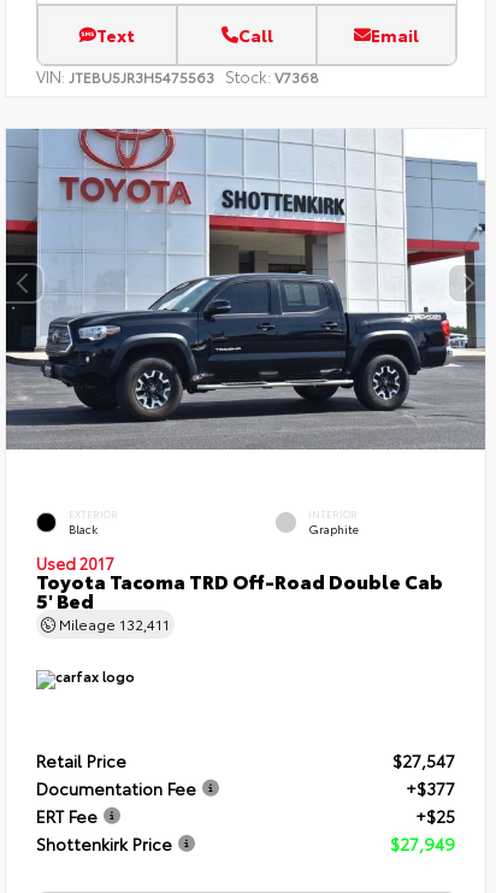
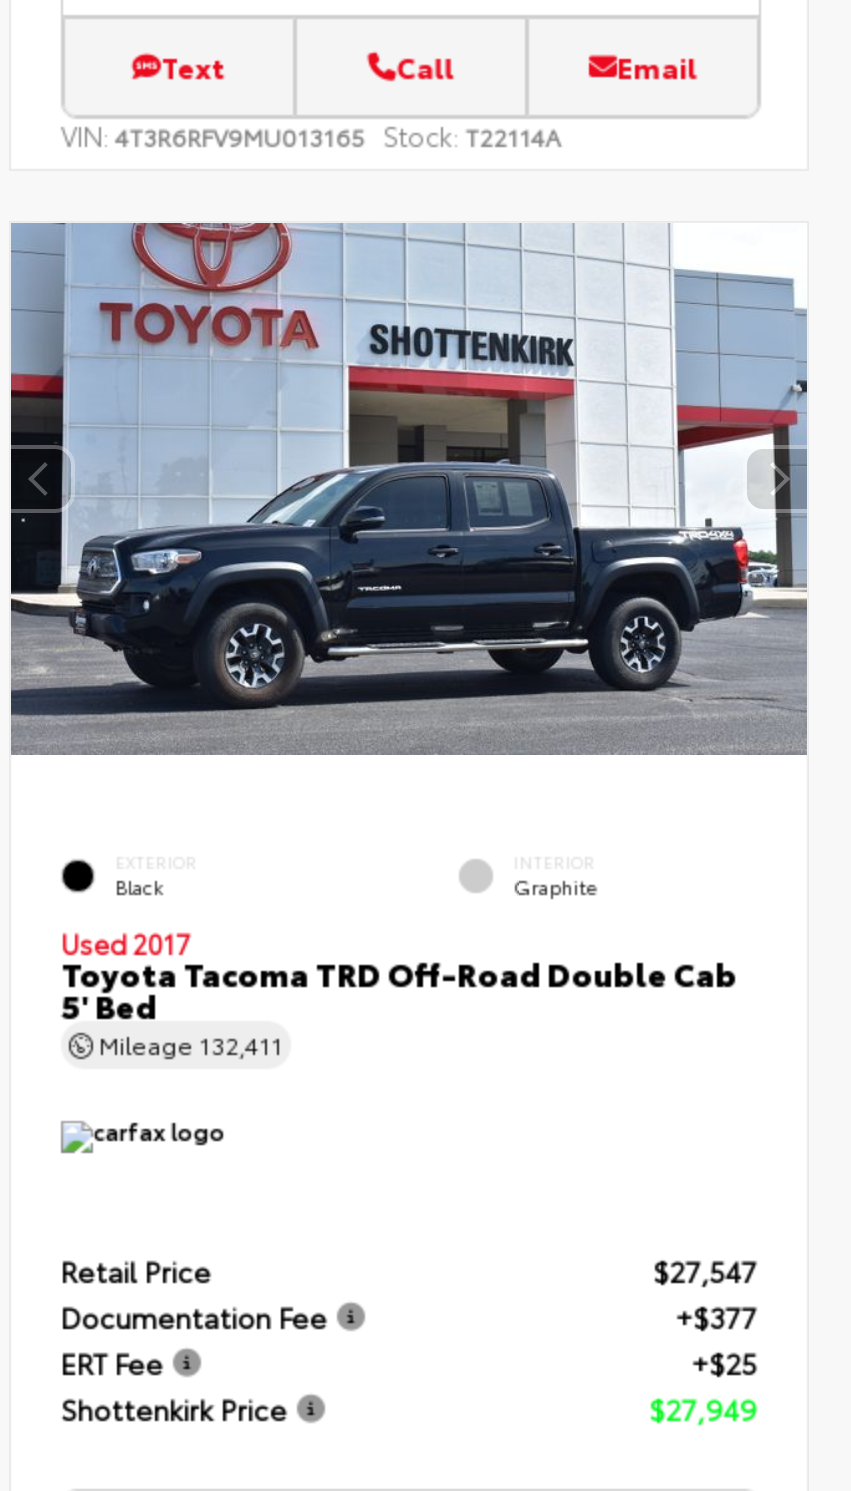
[36,64,319,86] VIN:JTEBU5JR3H5475563 Stock:V7368 -> [61,116,561,152] VIN:4T3R6RFV9MU013165 Stock:T22114A

